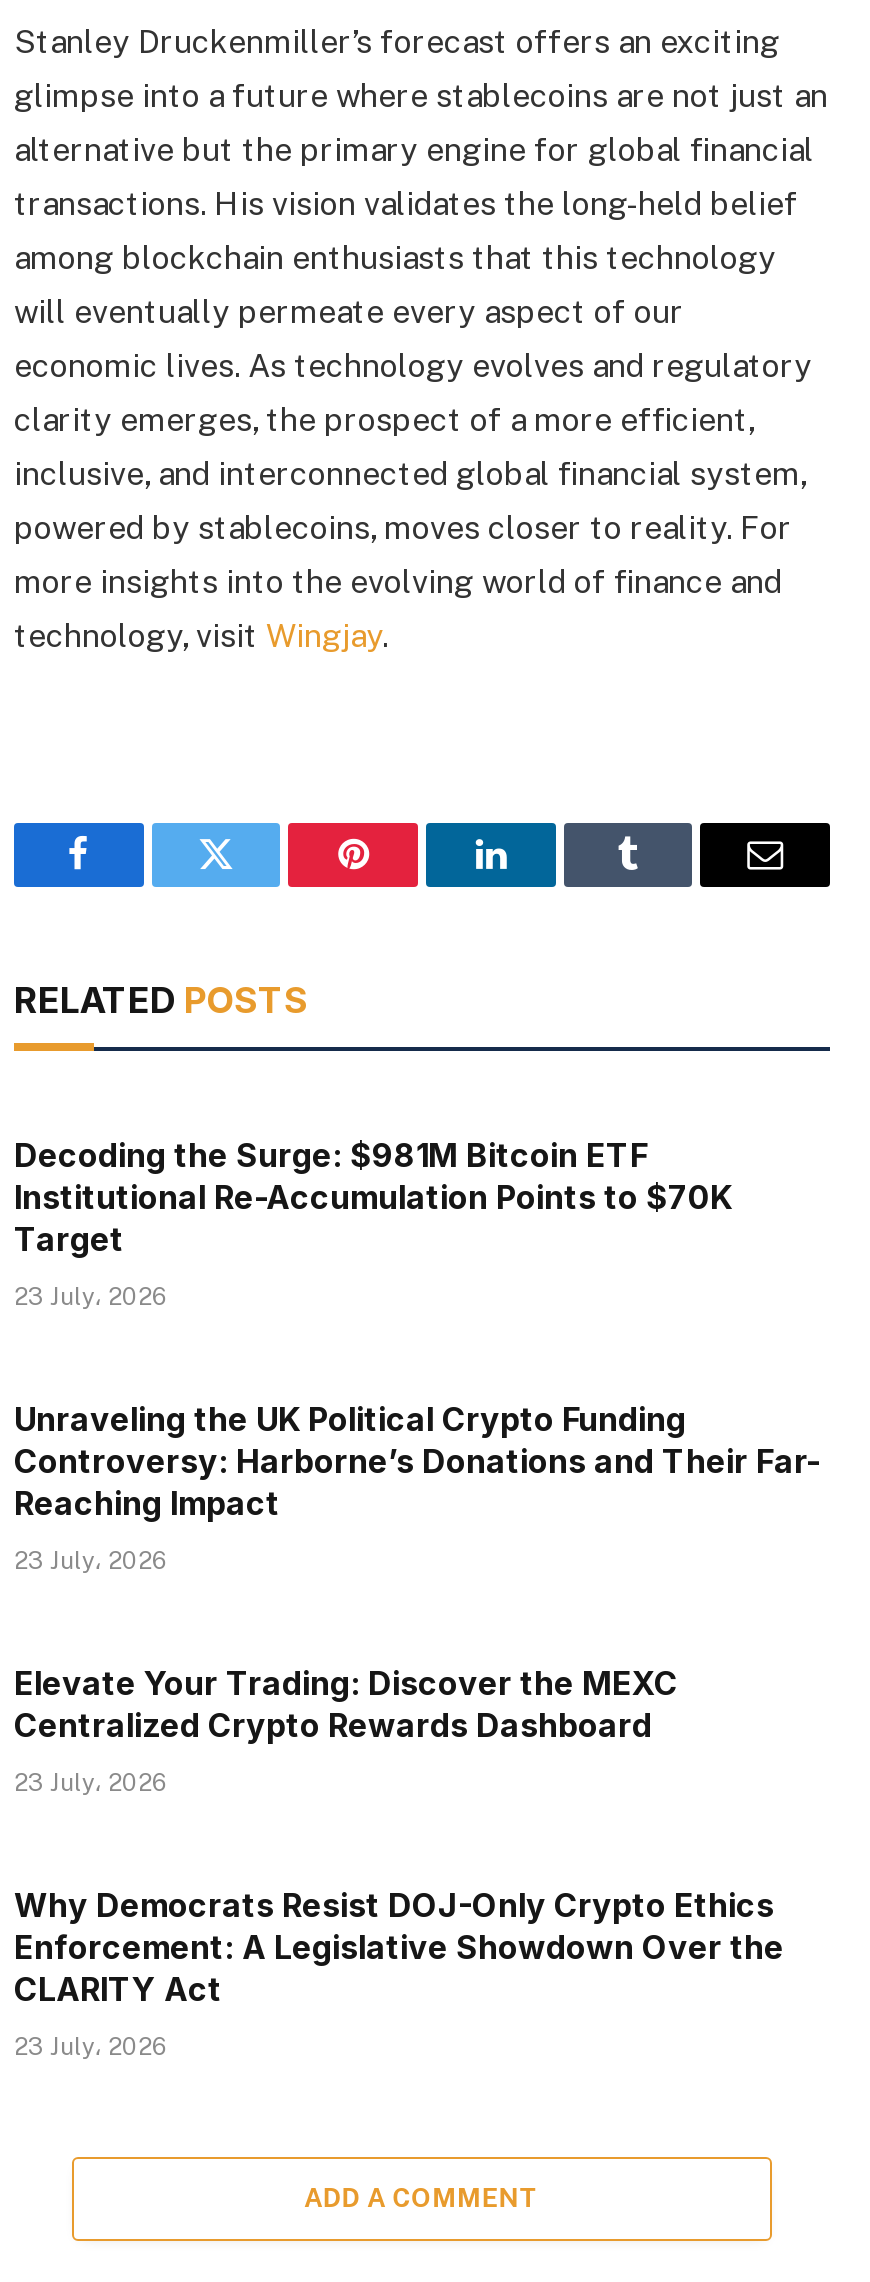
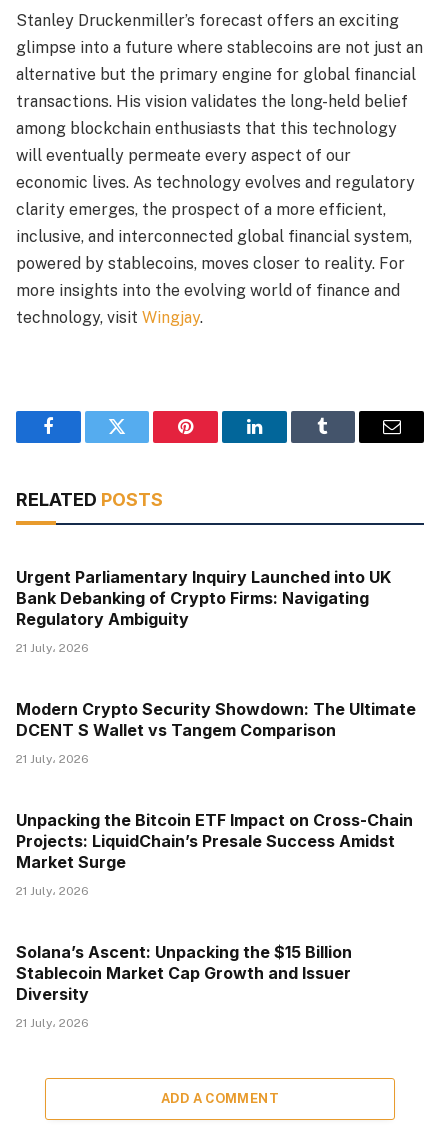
[14,1135,732,1259] Decoding the Surge: $981M Bitcoin ETF | Institutional Re-Accumulation Points to $70K | Target -> [16,567,391,629] Urgent Parliamentary Inquiry Launched into UK | Bank Debanking of Crypto Firms: Navigating | Regulatory Ambiguity
[14,1283,168,1311] 23 July، 2026 -> [16,641,89,655] 21 July، 2026
[14,1399,820,1523] Unraveling the UK Political Crypto Funding | Controversy: Harborne’s Donations and Their Far- | Reaching Impact -> [16,699,416,740] Modern Crypto Security Showdown: The Ultimate | DCENT S Wallet vs Tangem Comparison
[14,1547,168,1575] 23 July، 2026 -> [16,752,89,766] 21 July، 2026
[14,1663,678,1745] Elevate Your Trading: Discover the MEXC | Centralized Crypto Rewards Dashboard -> [16,810,413,872] Unpacking the Bitcoin ETF Impact on Cross-Chain | Projects: LiquidChain’s Presale Success Amidst | Market Surge
[14,1769,168,1797] 23 July، 2026 -> [16,884,89,898] 21 July، 2026
[14,1885,784,2009] Why Democrats Resist DOJ-Only Crypto Ethics | Enforcement: A Legislative Showdown Over the | CLARITY Act -> [16,942,352,1004] Solana’s Ascent: Unpacking the $15 Billion | Stablecoin Market Cap Growth and Issuer | Diversity
[14,2033,168,2061] 23 July، 2026 -> [16,1016,89,1030] 21 July، 2026

